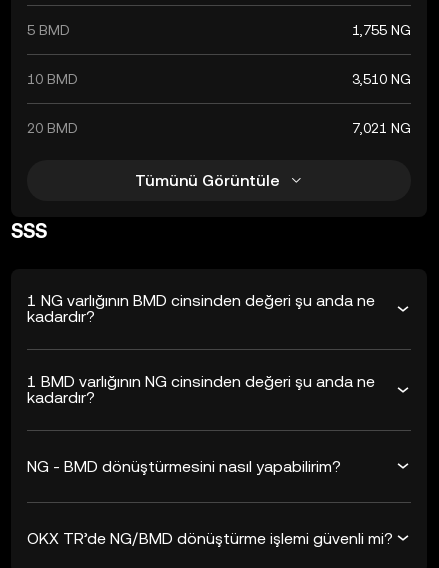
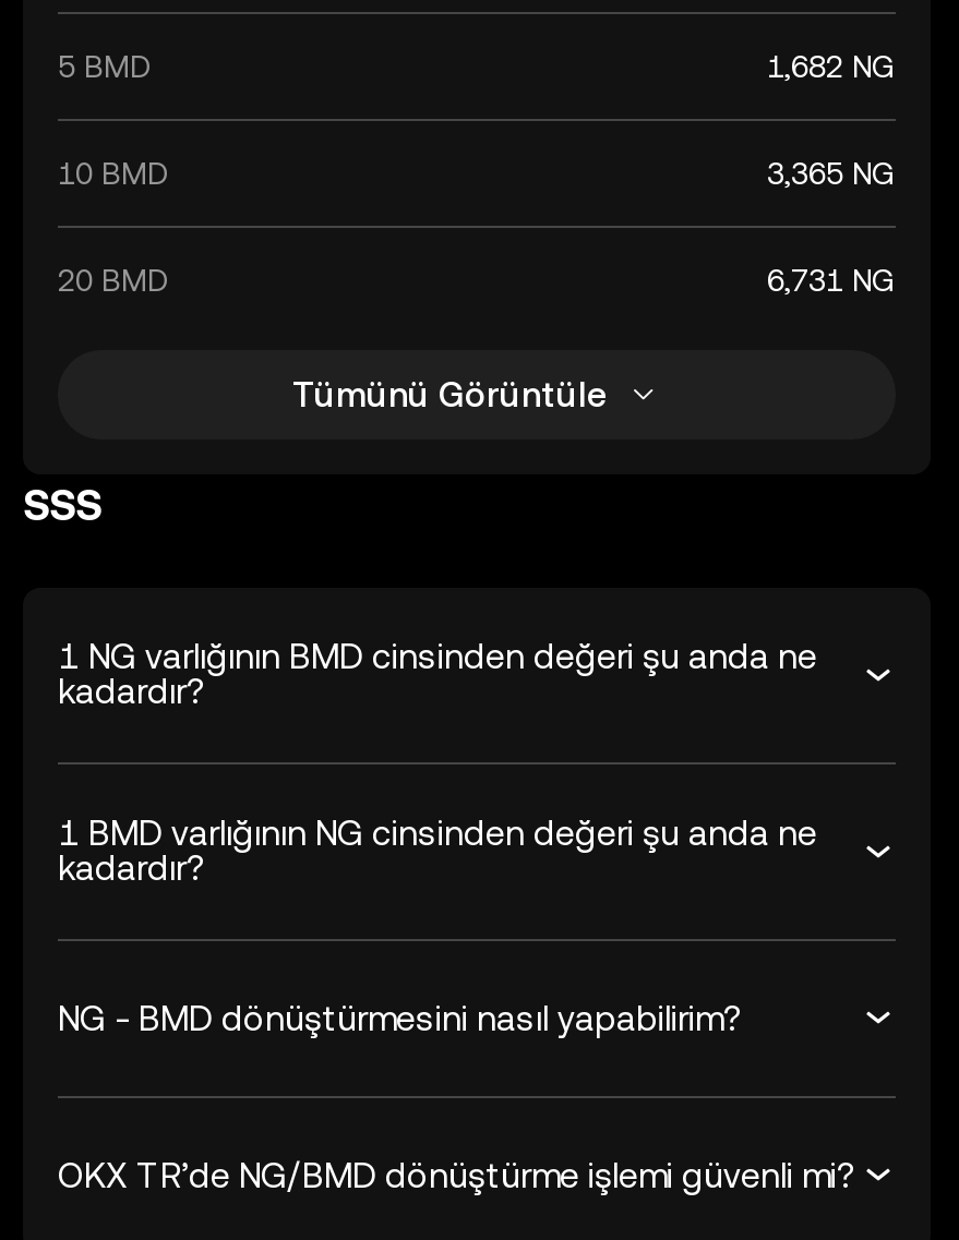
[352,22,411,38] 1,755 NG -> [767,49,896,84] 1,682 NG
[352,71,411,87] 3,510 NG -> [767,156,896,191] 3,365 NG
[352,120,411,136] 7,021 NG -> [767,263,896,298] 6,731 NG

